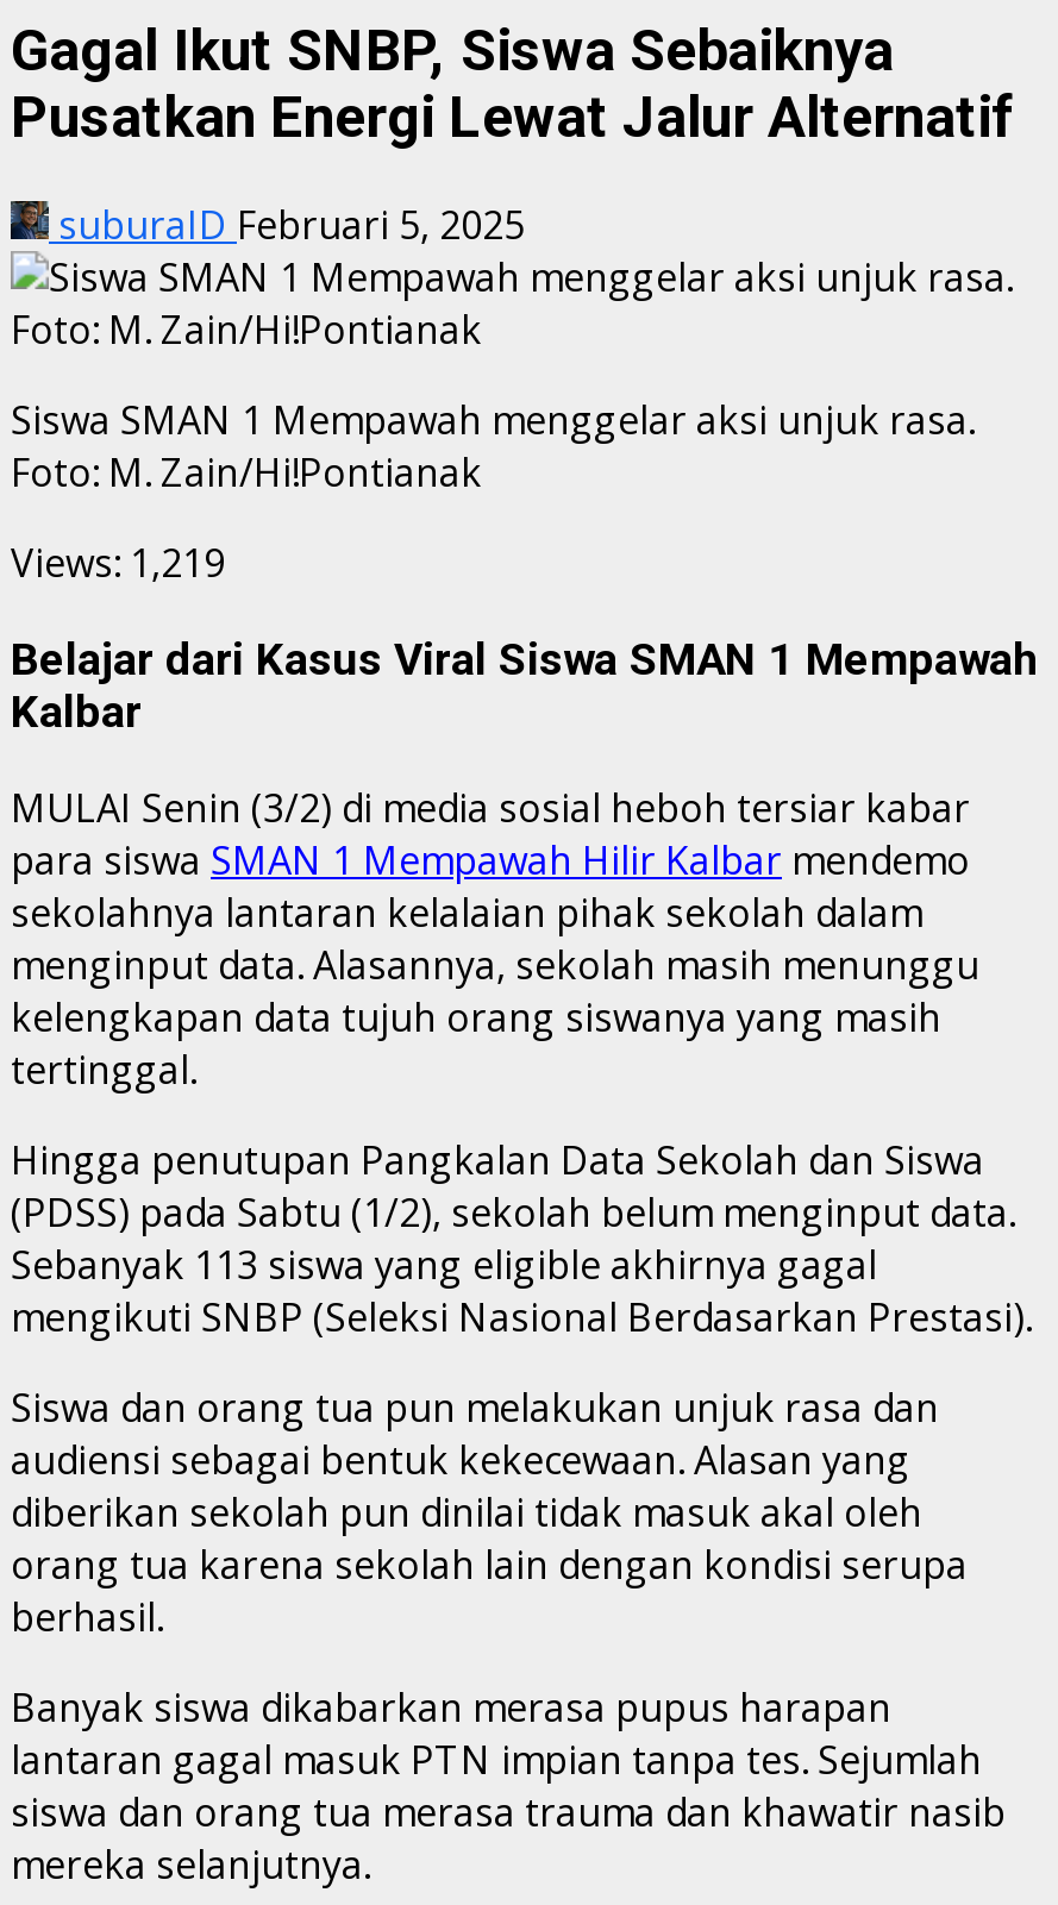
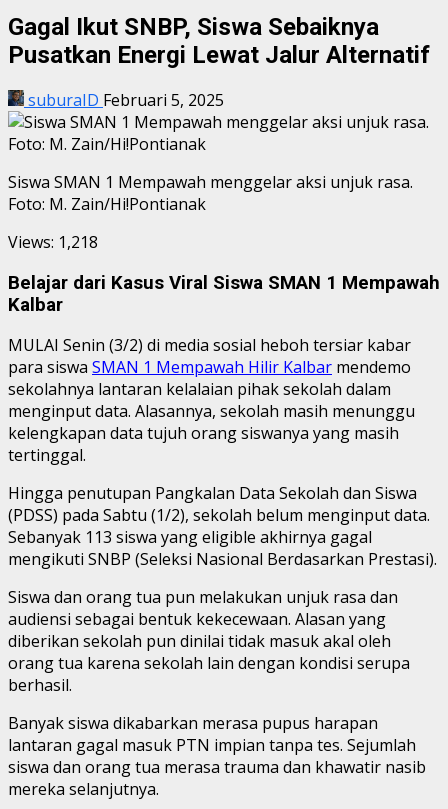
[11,537,225,589] Views: 1,219 -> [8,231,98,253] Views: 1,218

